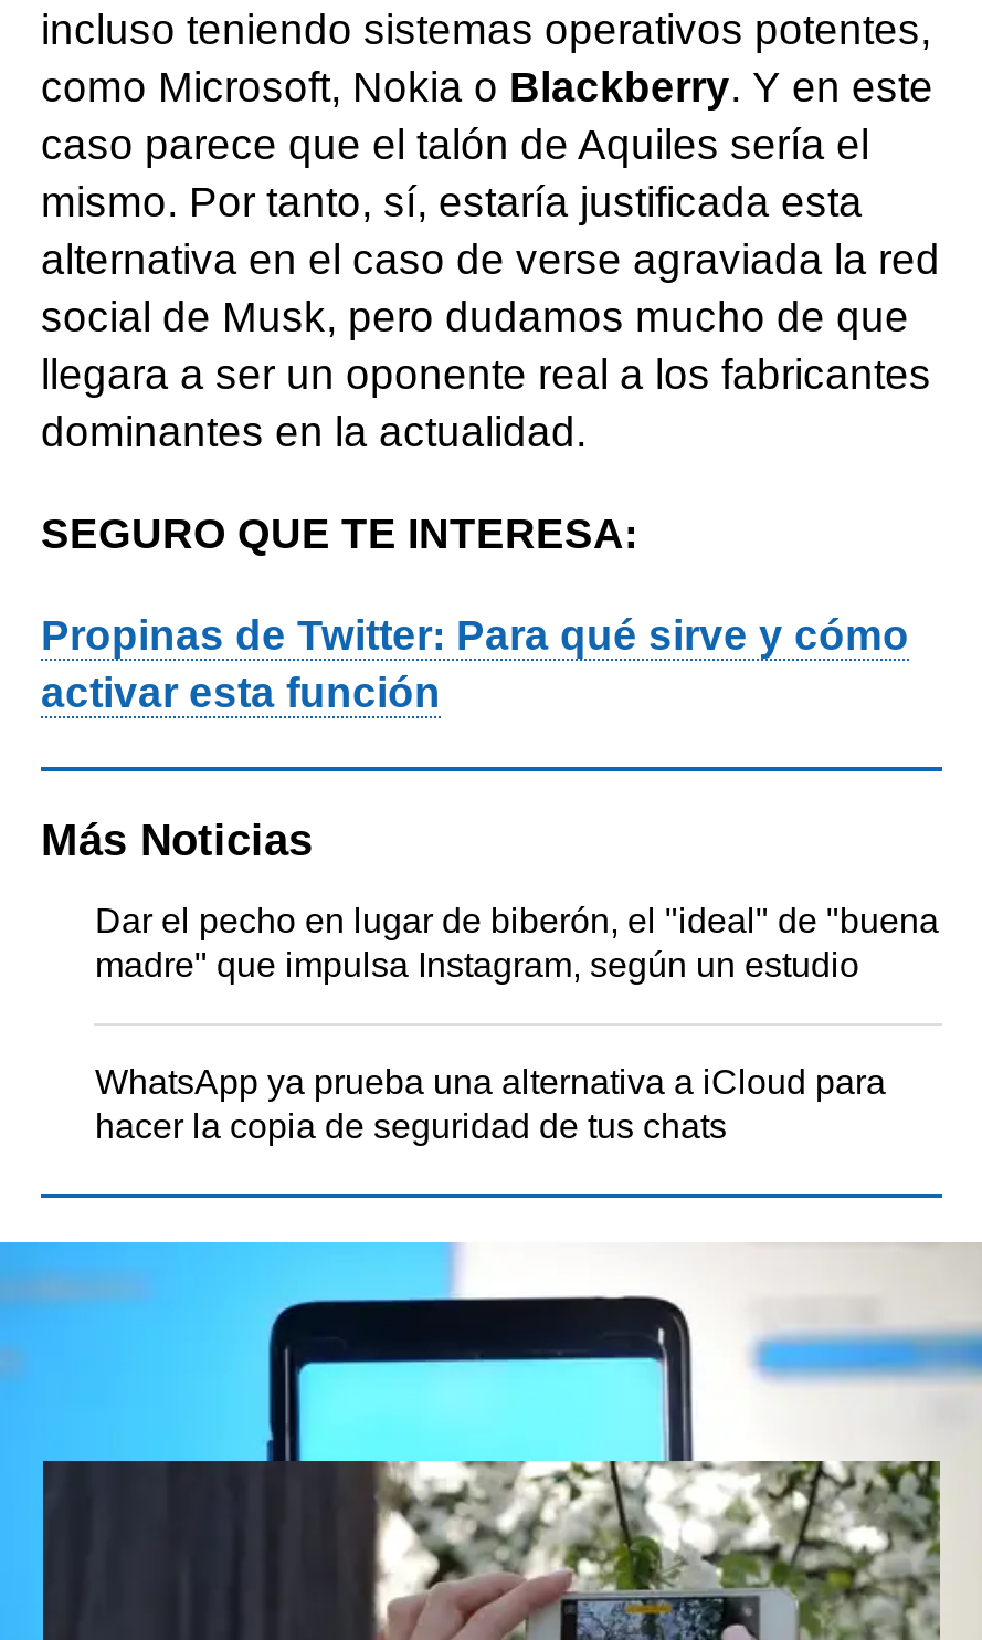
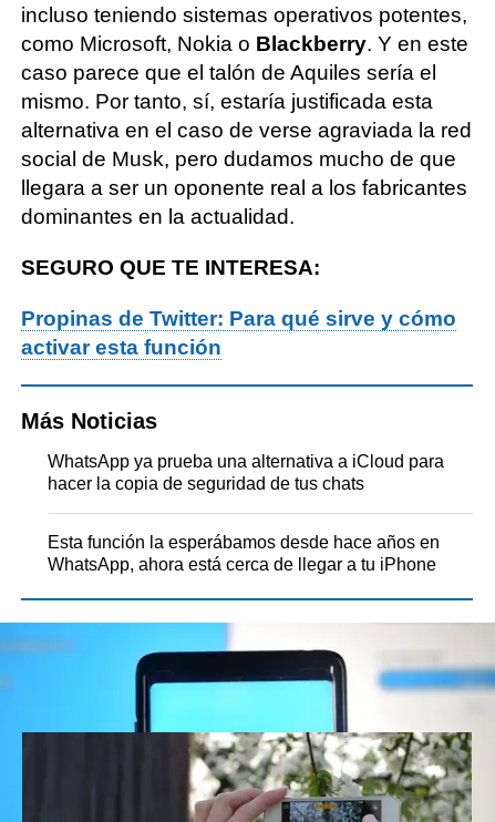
[95,902,939,984] Dar el pecho en lugar de biberón, el "ideal" de "buena | madre" que impulsa Instagram, según un estudio -> none
moved [95,1063,886,1145] -> [48,452,445,493]: WhatsApp ya prueba una alternativa a iCloud para | hacer la copia de seguridad de tus chats
none -> [48,533,440,574] Esta función la esperábamos desde hace años en | WhatsApp, ahora está cerca de llegar a tu iPhone

